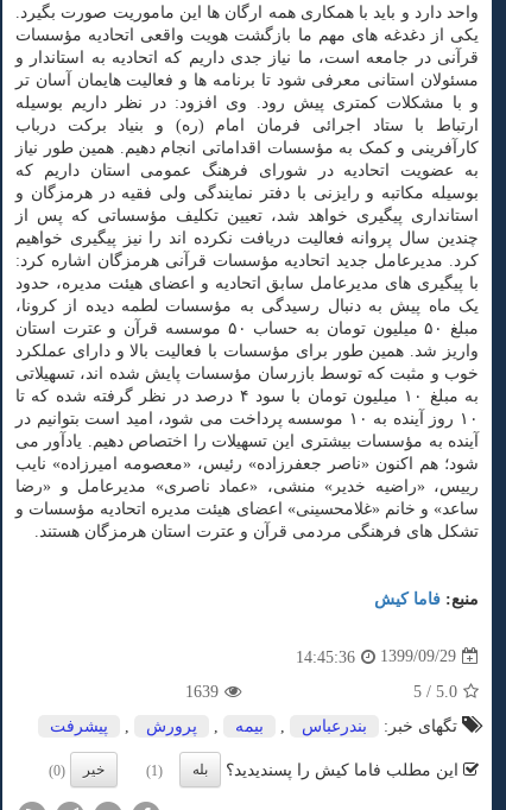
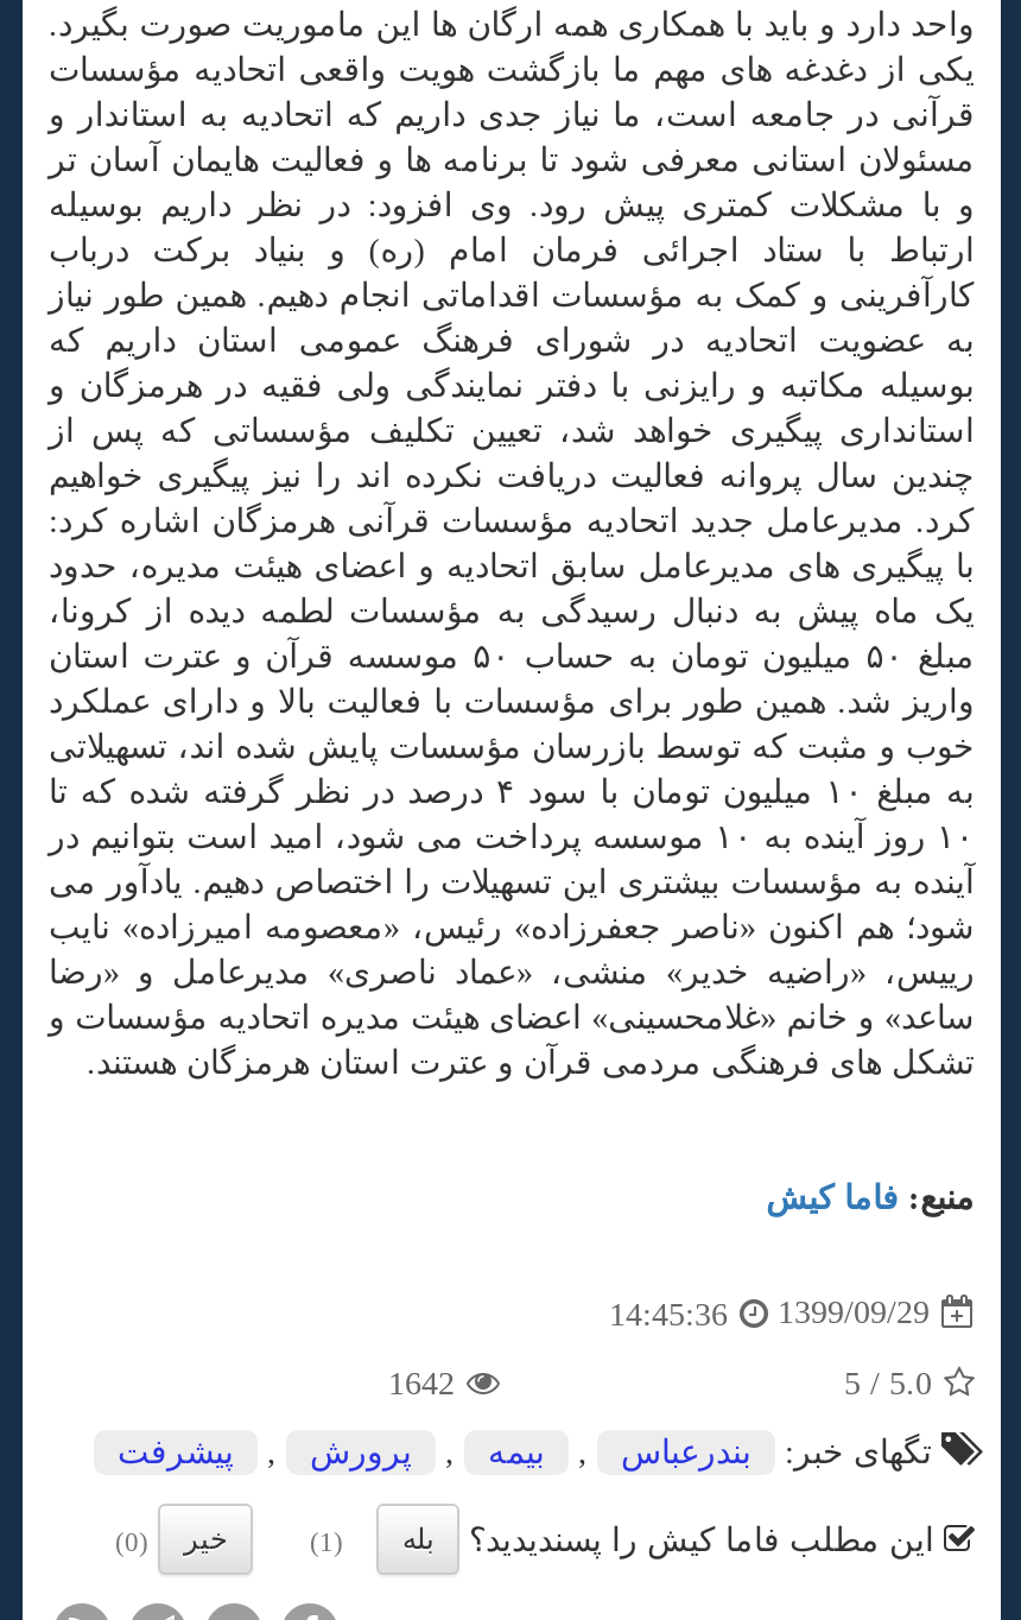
[185,683,219,701] 1639 -> [388,1366,455,1402] 1642

